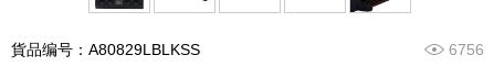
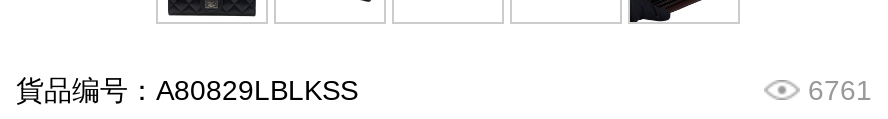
[449,41,484,59] 6756 -> [808,75,872,107] 6761

